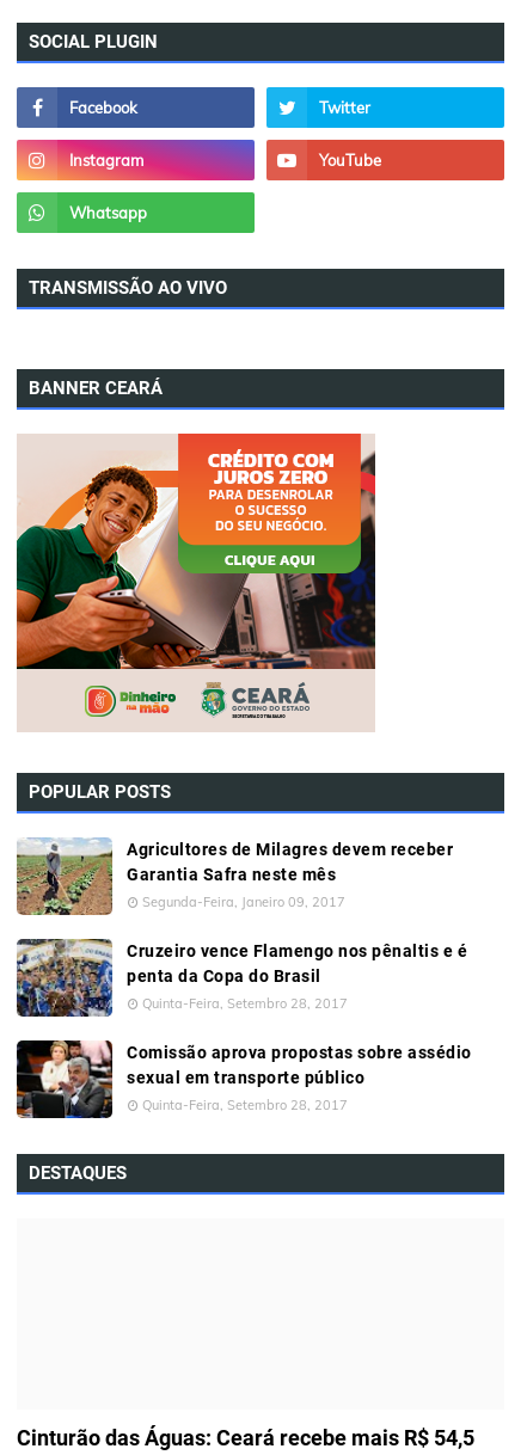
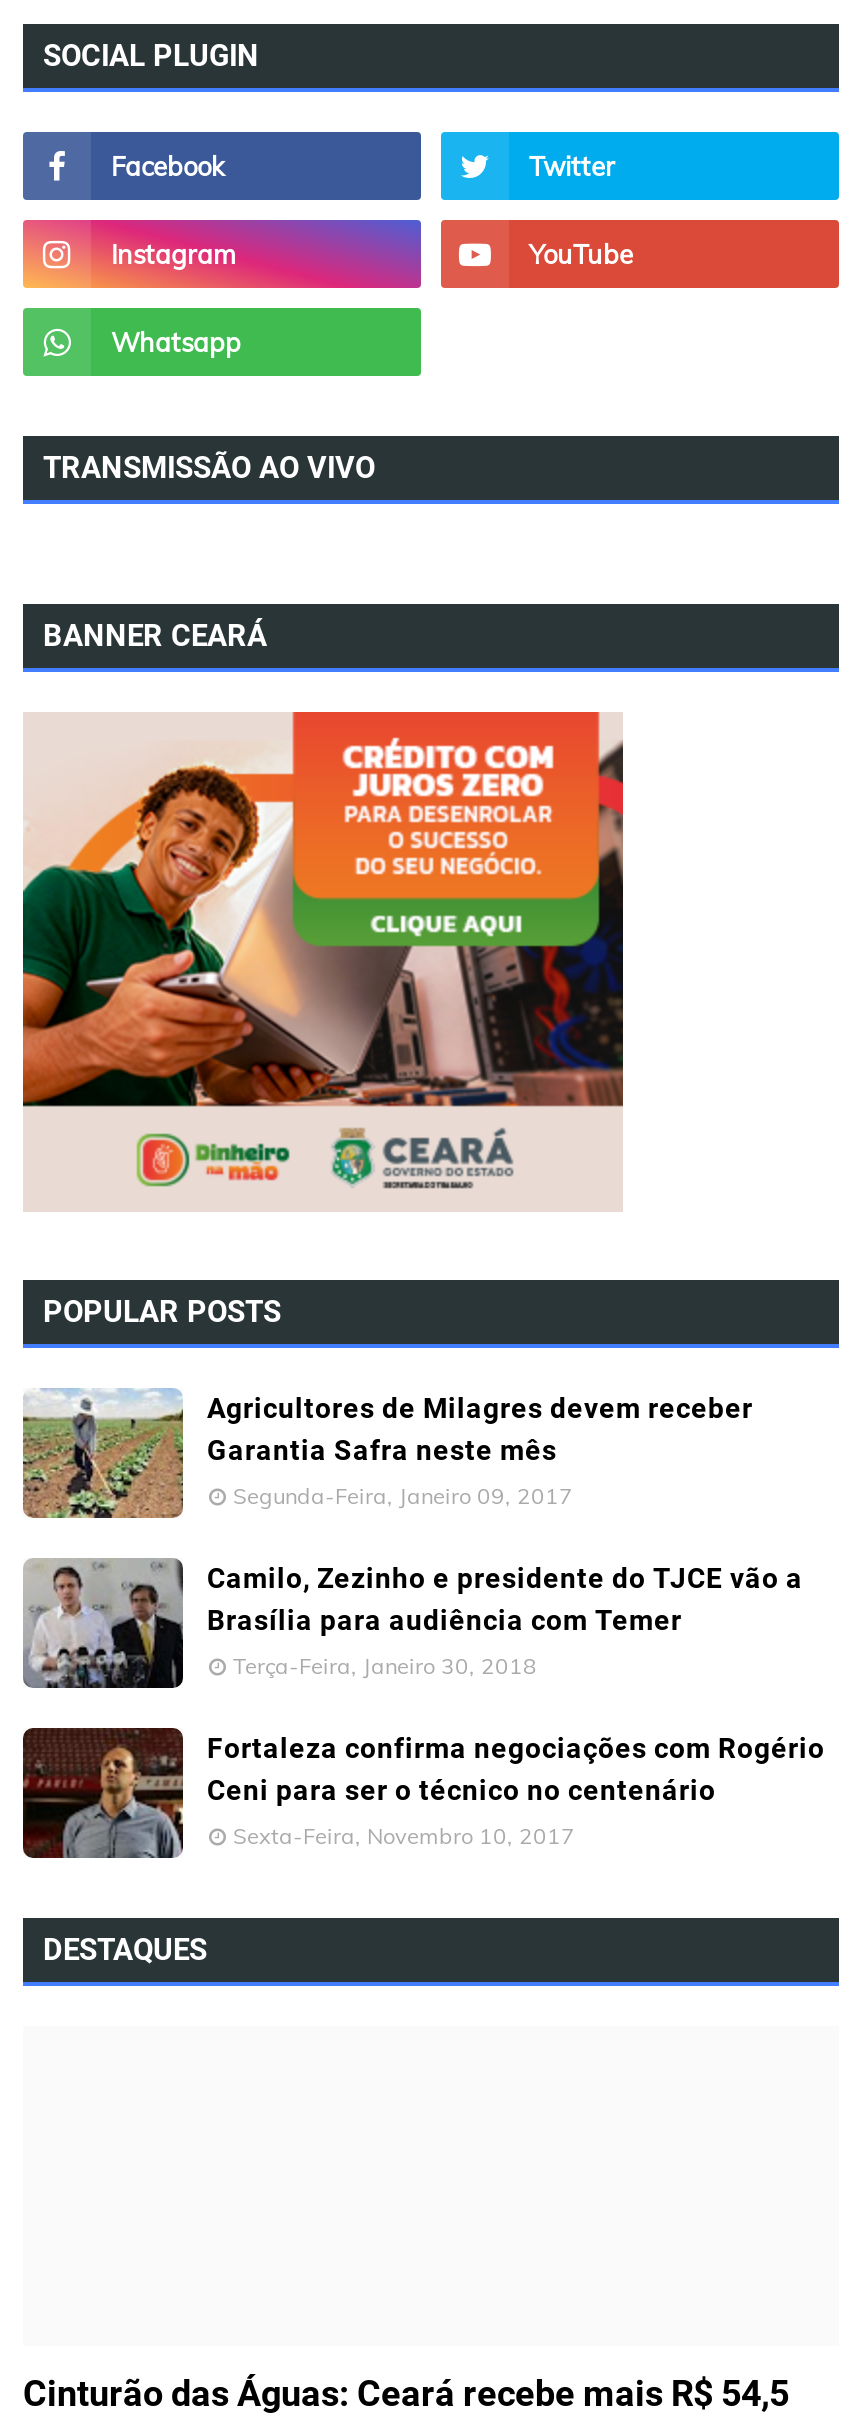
[17,939,467,1018] [image] | Cruzeiro vence Flamengo nos pênaltis e é | penta da Copa do Brasil -> [23,1558,803,1688] [image] | Camilo, Zezinho e presidente do TJCE vão a | Brasília para audiência com Temer
[142,995,348,1012] Quinta-Feira, Setembro 28, 2017 -> [233,1652,537,1680] Terça-Feira, Janeiro 30, 2018
[16,1040,471,1119] [image] | Comissão aprova propostas sobre assédio | sexual em transporte público -> [21,1726,825,1860] [image] | Fortaleza confirma negociações com Rogério | Ceni para ser o técnico no centenário
[142,1097,348,1113] Quinta-Feira, Setembro 28, 2017 -> [233,1822,575,1850] Sexta-Feira, Novembro 10, 2017

